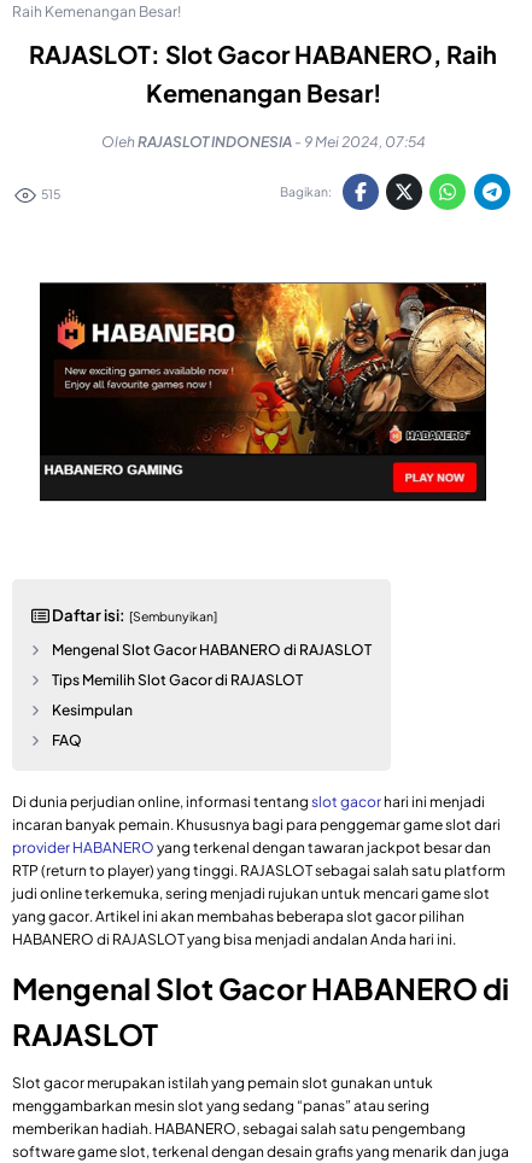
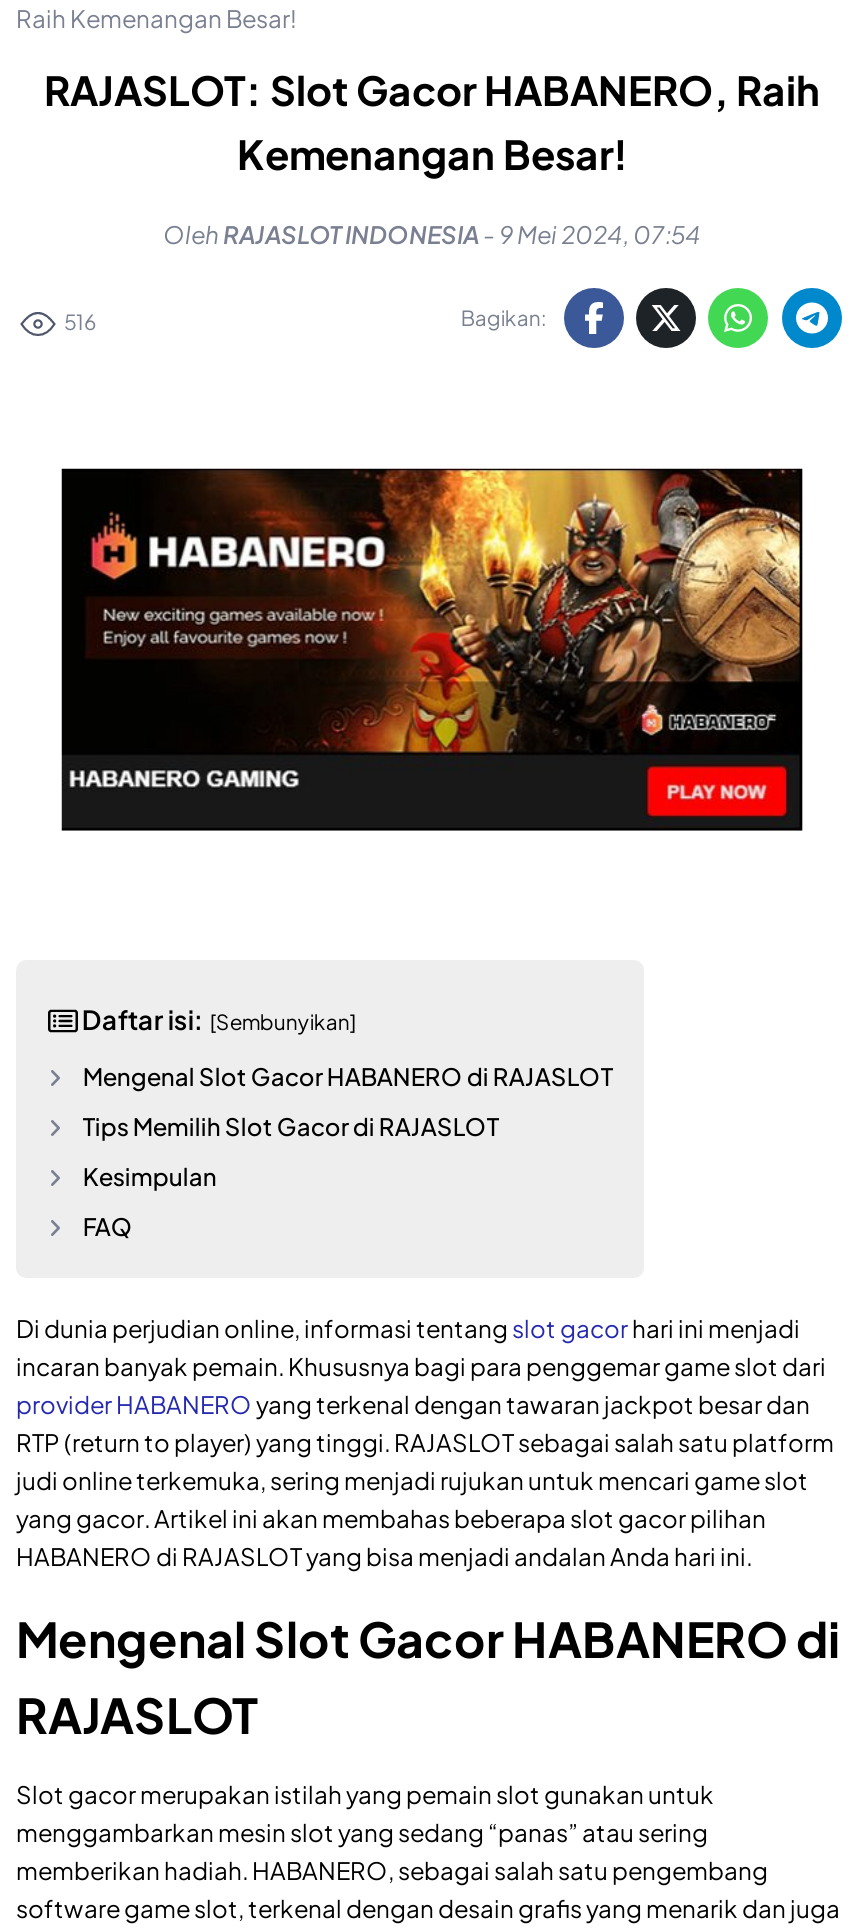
[39,185,60,201] 515 -> [60,307,96,333] 516

